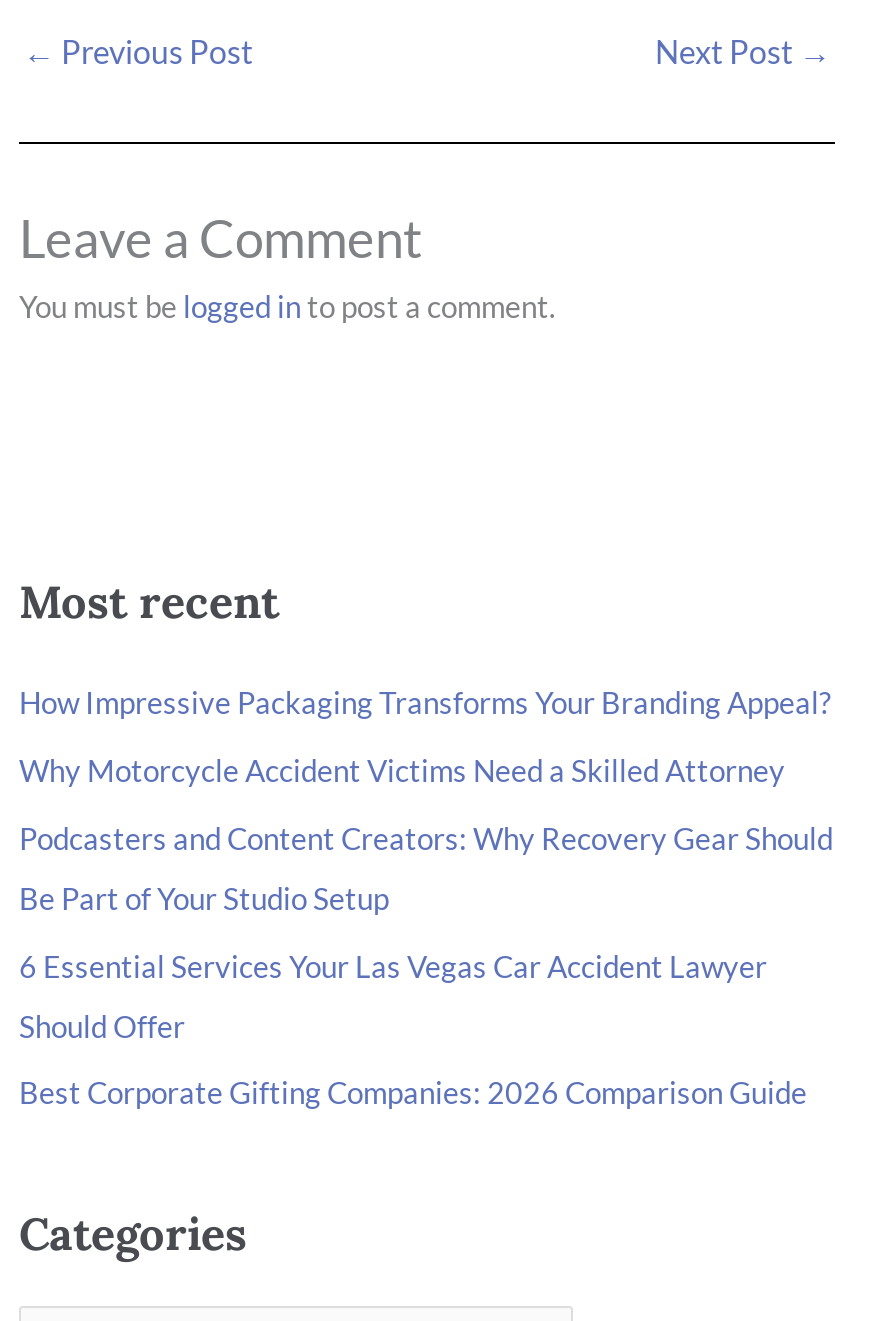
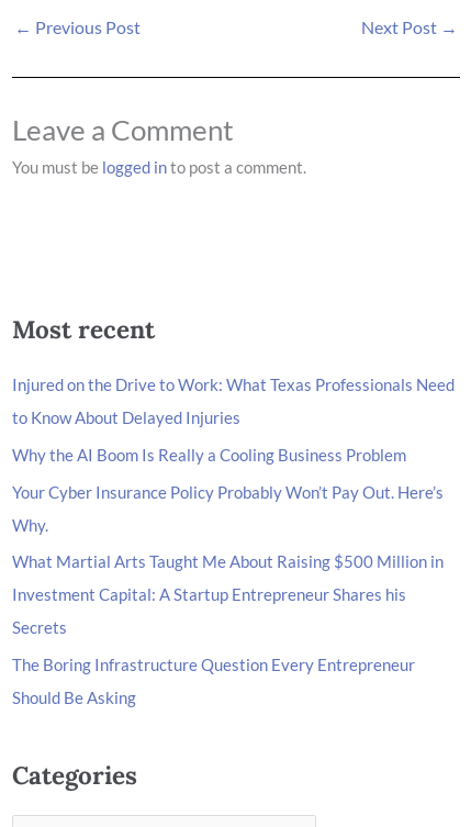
[19,684,833,1110] How Impressive Packaging Transforms Your Branding Appeal? | Why Motorcycle Accident Victims Need a Skilled Attorney | Podcasters and Content Creators: Why Recovery Gear Should | Be Part of Your Studio Setup | 6 Essential Services Your Las Vegas Car Accident Lawyer | Should Offer | Best Corporate Gifting Companies: 2026 Comparison Guide -> [12,375,455,708] Injured on the Drive to Work: What Texas Professionals Need | to Know About Delayed Injuries | Why the AI Boom Is Really a Cooling Business Problem | Your Cyber Insurance Policy Probably Won’t Pay Out. Here’s | Why. | What Martial Arts Taught Me About Raising $500 Million in | Investment Capital: A Startup Entrepreneur Shares his | Secrets | The Boring Infrastructure Question Every Entrepreneur | Should Be Asking

